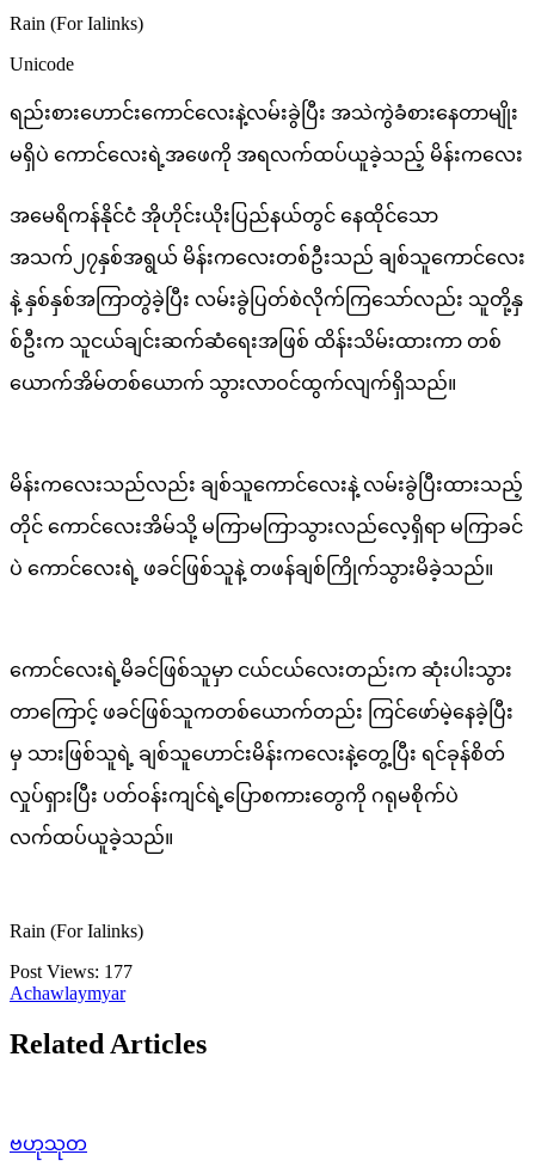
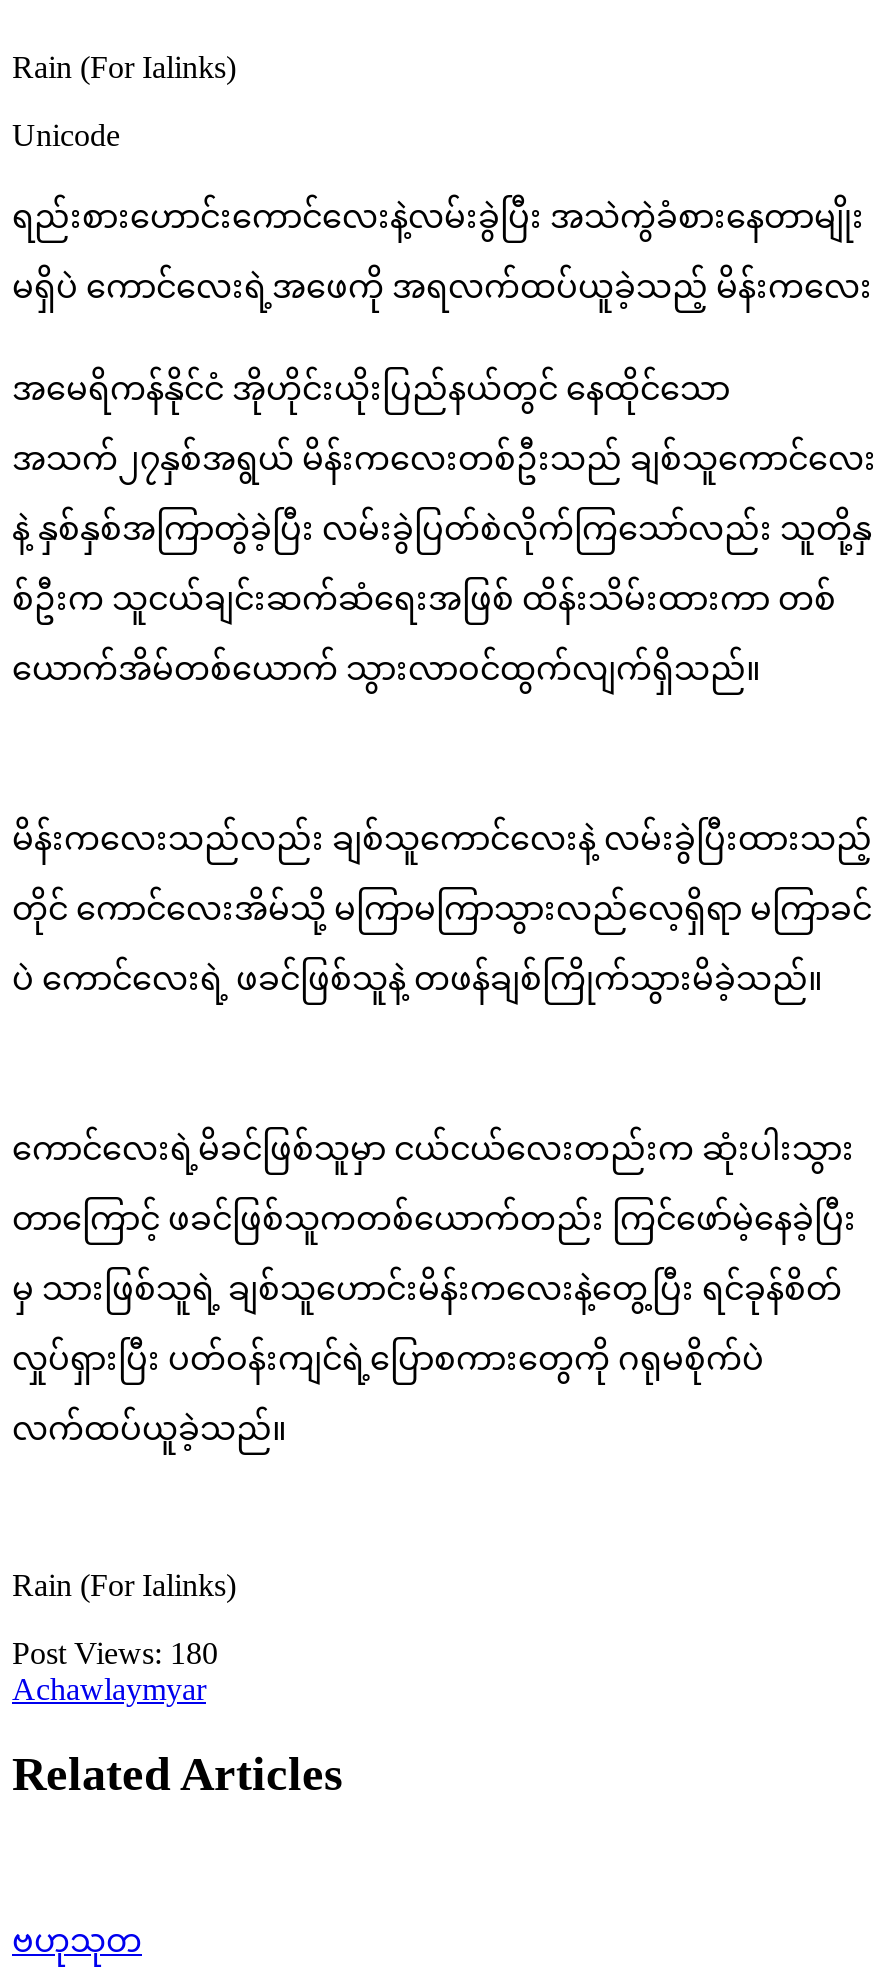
[10,961,133,981] Post Views: 177 -> [12,1636,218,1670] Post Views: 180

